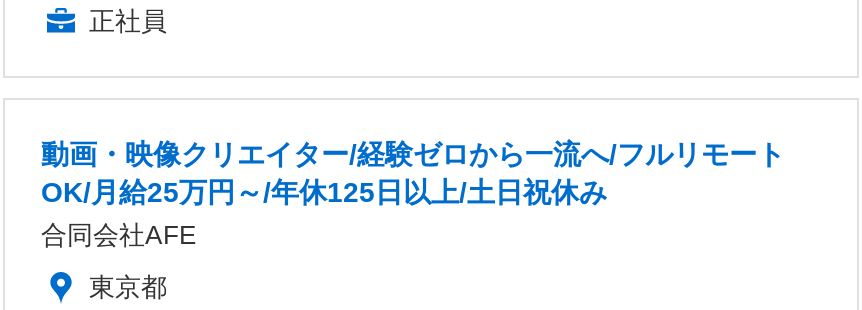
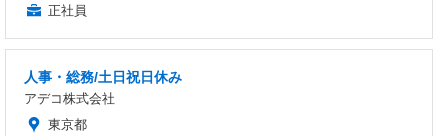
[41,138,785,250] 動画・映像クリエイター/経験ゼロから一流へ/フルリモート | OK/月給25万円～/年休125日以上/土日祝休み | 合同会社AFE -> [24,69,182,106] 人事・総務/土日祝日休み | アデコ株式会社

